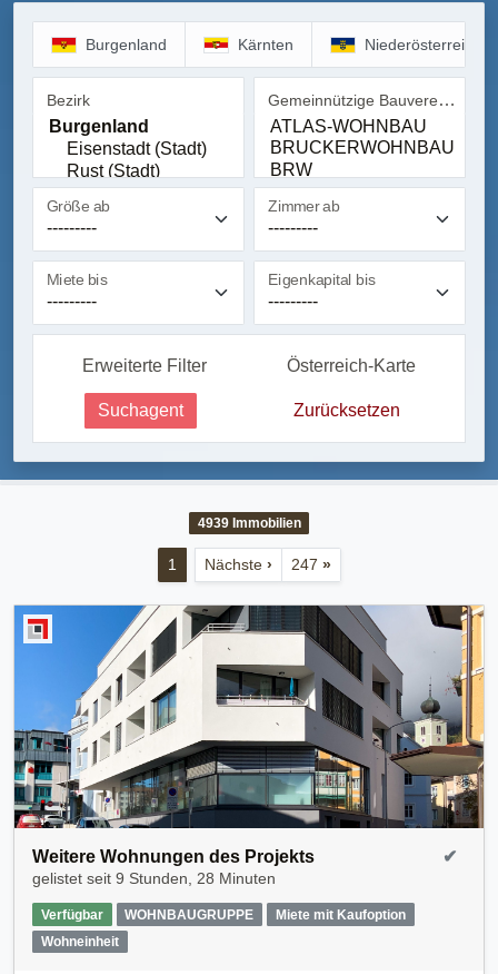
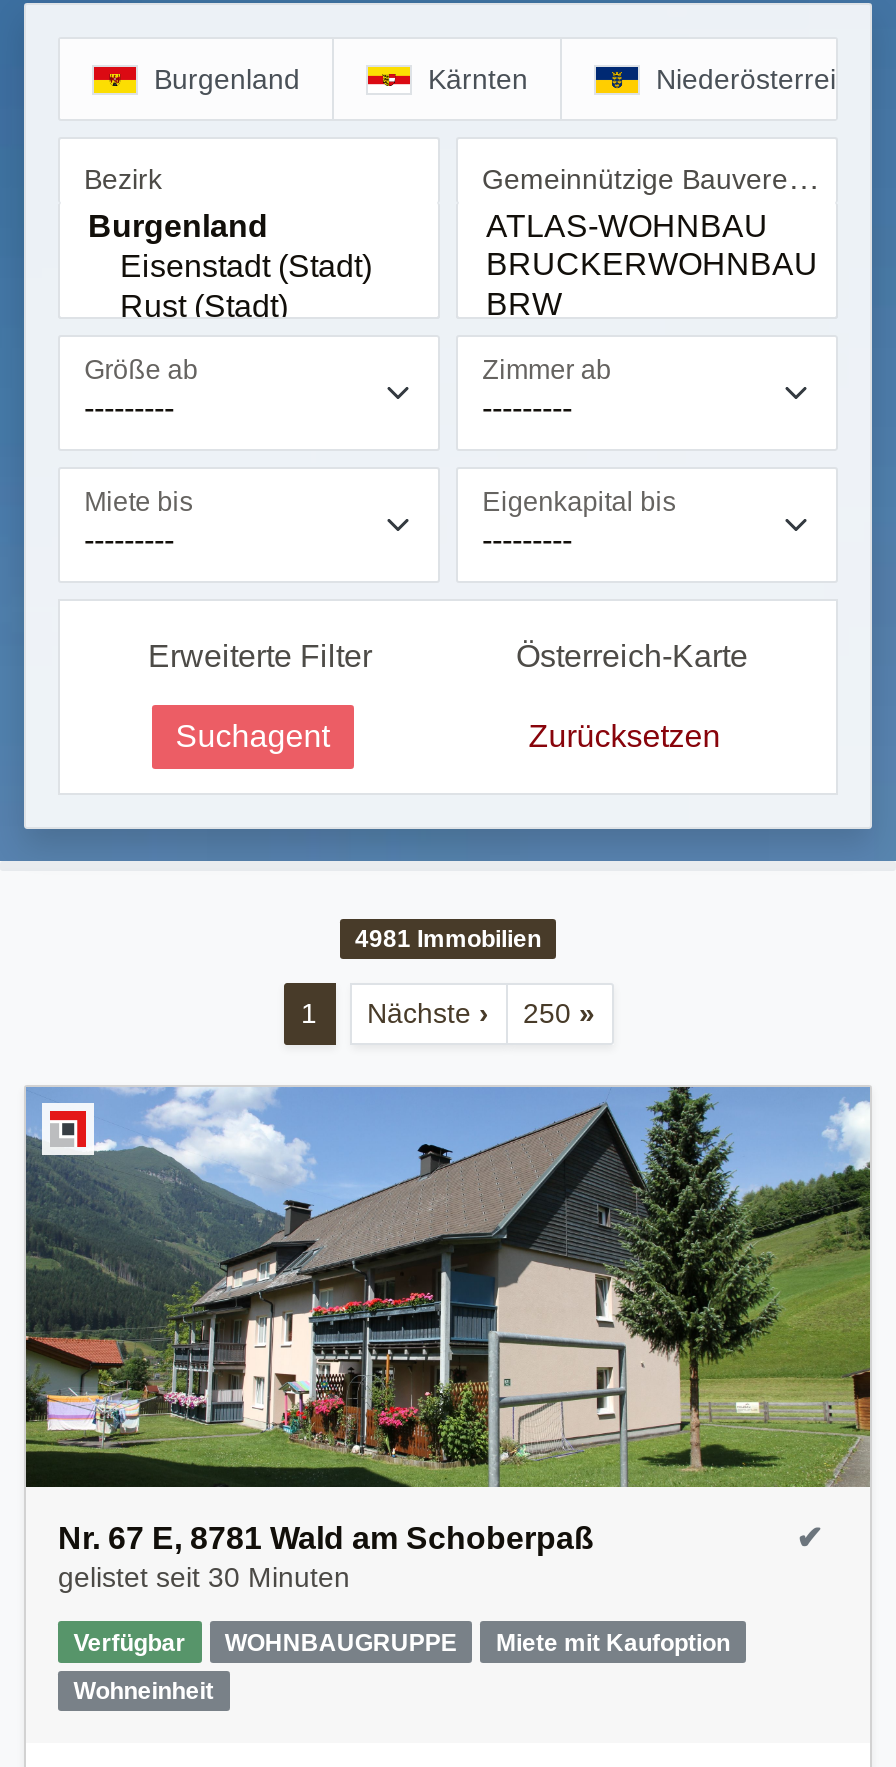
[197,516,301,531] 4939 Immobilien -> [355,925,541,953] 4981 Immobilien
[167,556,331,574] 1 Nächste › 247» -> [301,998,595,1030] 1 Nächste › 250»
[13,604,485,888] [image] | Weitere Wohnungen des Projekts | gelistet seit 9 Stunden, 28 Minuten -> [24,1085,872,1594] [image] | Nr. 67 E, 8781 Wald am Schoberpaß | gelistet seit 30 Minuten

